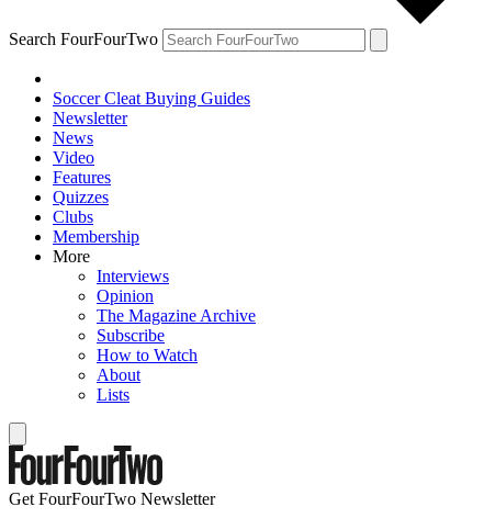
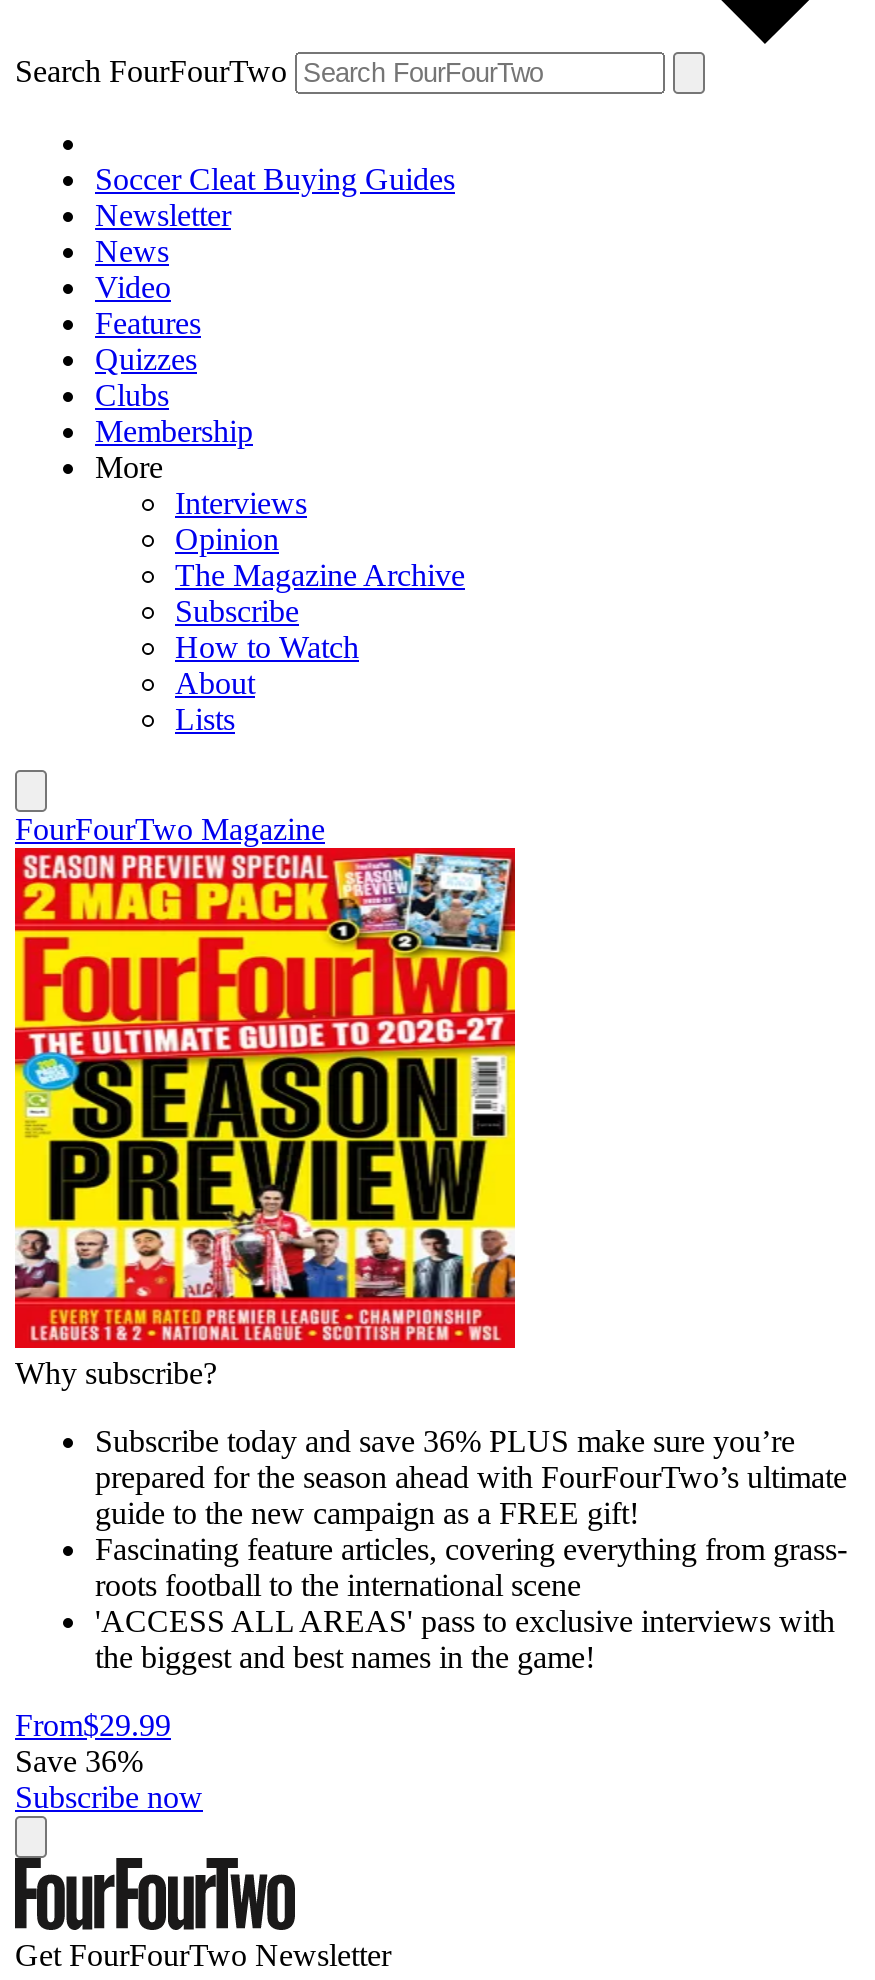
none -> [13,846,847,1813] [image] | Why subscribe? | Subscribe today and save 36% PLUS make sure you’re | prepared for the season ahead with FourFourTwo’s ultimate | guide to the new campaign as a FREE gift! | Fascinating feature articles, covering everything from grass- | roots football to the international scene | 'ACCESS ALL AREAS' pass to exclusive interviews with | the biggest and best names in the game! | From$29.99 | Save 36% | Subscribe now
none -> [15,811,325,845] FourFourTwo Magazine

